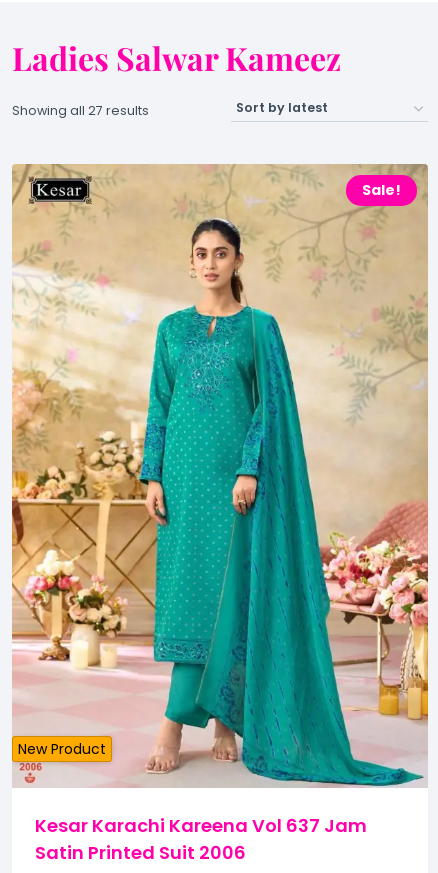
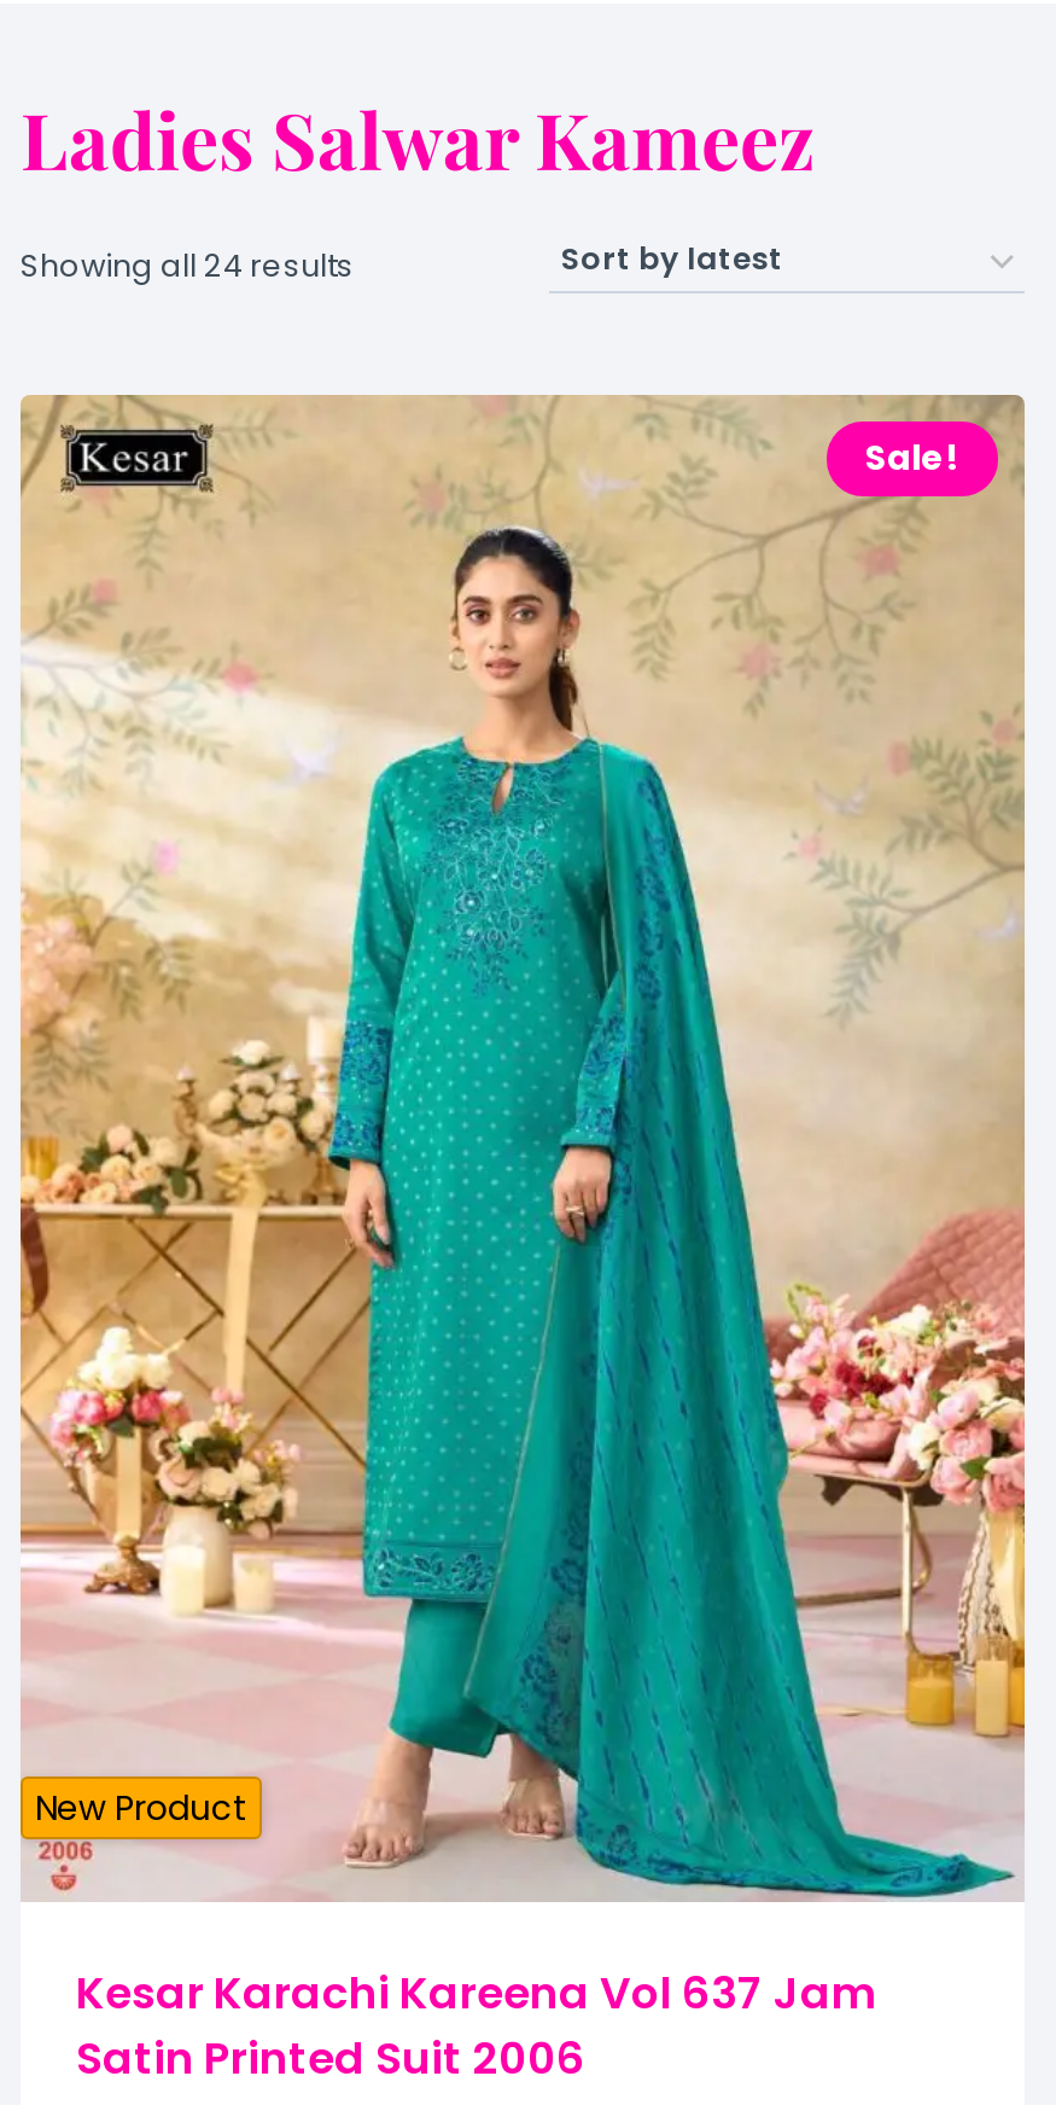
[12,102,149,119] Showing all 27 results -> [21,245,354,286] Showing all 24 results

